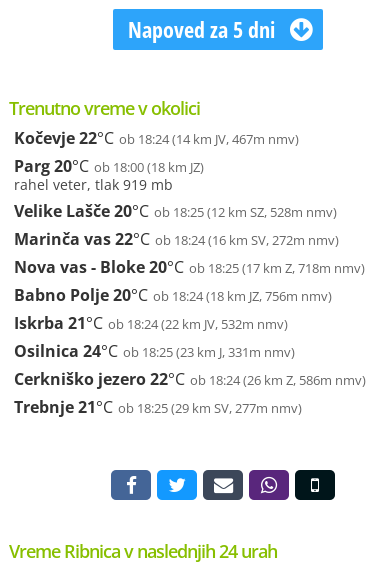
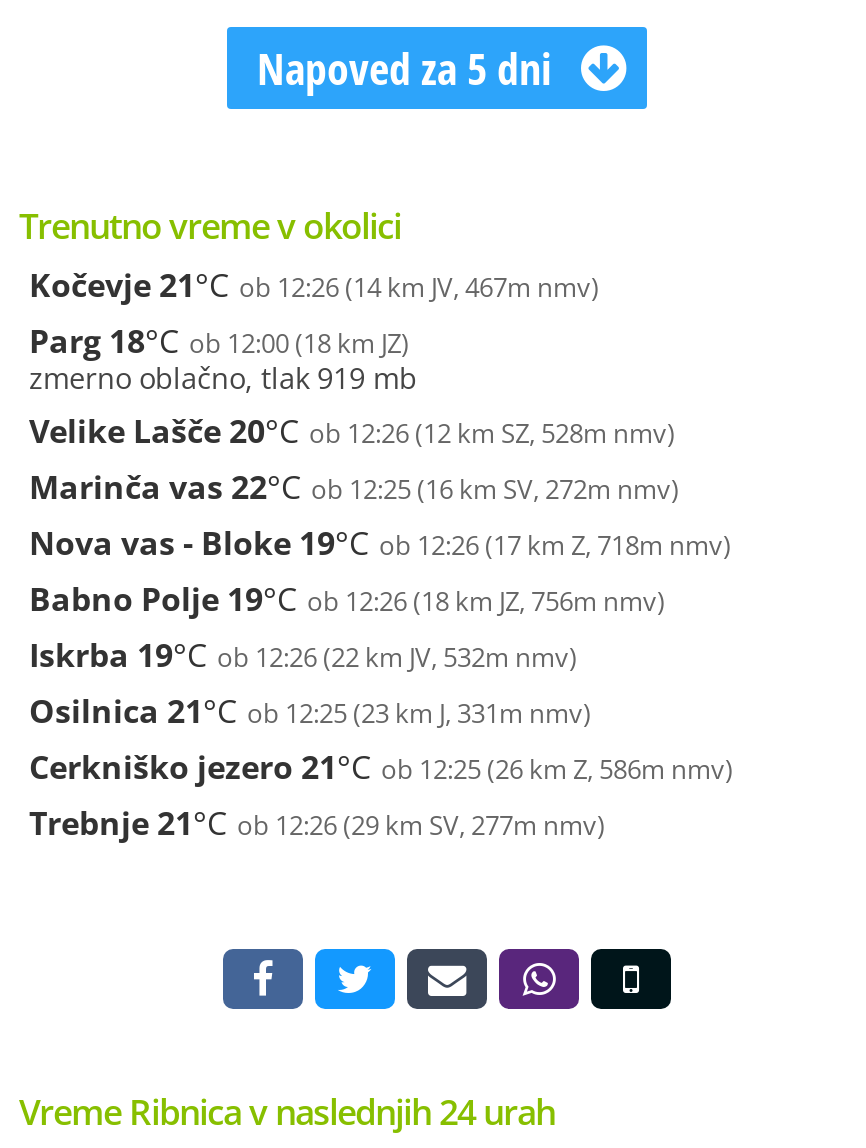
[14,127,299,149] Kočevje 22°C ob 18:24 (14 km JV, 467m nmv) -> [29,263,599,307] Kočevje 21°C ob 12:26 (14 km JV, 467m nmv)
[14,155,204,177] Parg 20°C ob 18:00 (18 km JZ) -> [29,319,409,363] Parg 18°C ob 12:00 (18 km JZ)
[14,175,173,194] rahel veter, tlak 919 mb -> [29,359,417,397] zmerno oblačno, tlak 919 mb
[14,200,337,222] Velike Lašče 20°C ob 18:25 (12 km SZ, 528m nmv) -> [29,409,675,453] Velike Lašče 20°C ob 12:26 (12 km SZ, 528m nmv)
[14,228,339,250] Marinča vas 22°C ob 18:24 (16 km SV, 272m nmv) -> [29,465,679,509] Marinča vas 22°C ob 12:25 (16 km SV, 272m nmv)
[14,256,365,278] Nova vas - Bloke 20°C ob 18:25 (17 km Z, 718m nmv) -> [29,521,731,565] Nova vas - Bloke 19°C ob 12:26 (17 km Z, 718m nmv)
[14,284,332,306] Babno Polje 20°C ob 18:24 (18 km JZ, 756m nmv) -> [29,577,665,621] Babno Polje 19°C ob 12:26 (18 km JZ, 756m nmv)
[14,312,288,334] Iskrba 21°C ob 18:24 (22 km JV, 532m nmv) -> [29,633,577,677] Iskrba 19°C ob 12:26 (22 km JV, 532m nmv)
[14,340,295,362] Osilnica 24°C ob 18:25 (23 km J, 331m nmv) -> [29,689,591,733] Osilnica 21°C ob 12:25 (23 km J, 331m nmv)
[14,368,366,390] Cerkniško jezero 22°C ob 18:24 (26 km Z, 586m nmv) -> [29,745,733,789] Cerkniško jezero 21°C ob 12:25 (26 km Z, 586m nmv)
[14,396,302,418] Trebnje 21°C ob 18:25 (29 km SV, 277m nmv) -> [29,801,605,845] Trebnje 21°C ob 12:26 (29 km SV, 277m nmv)

